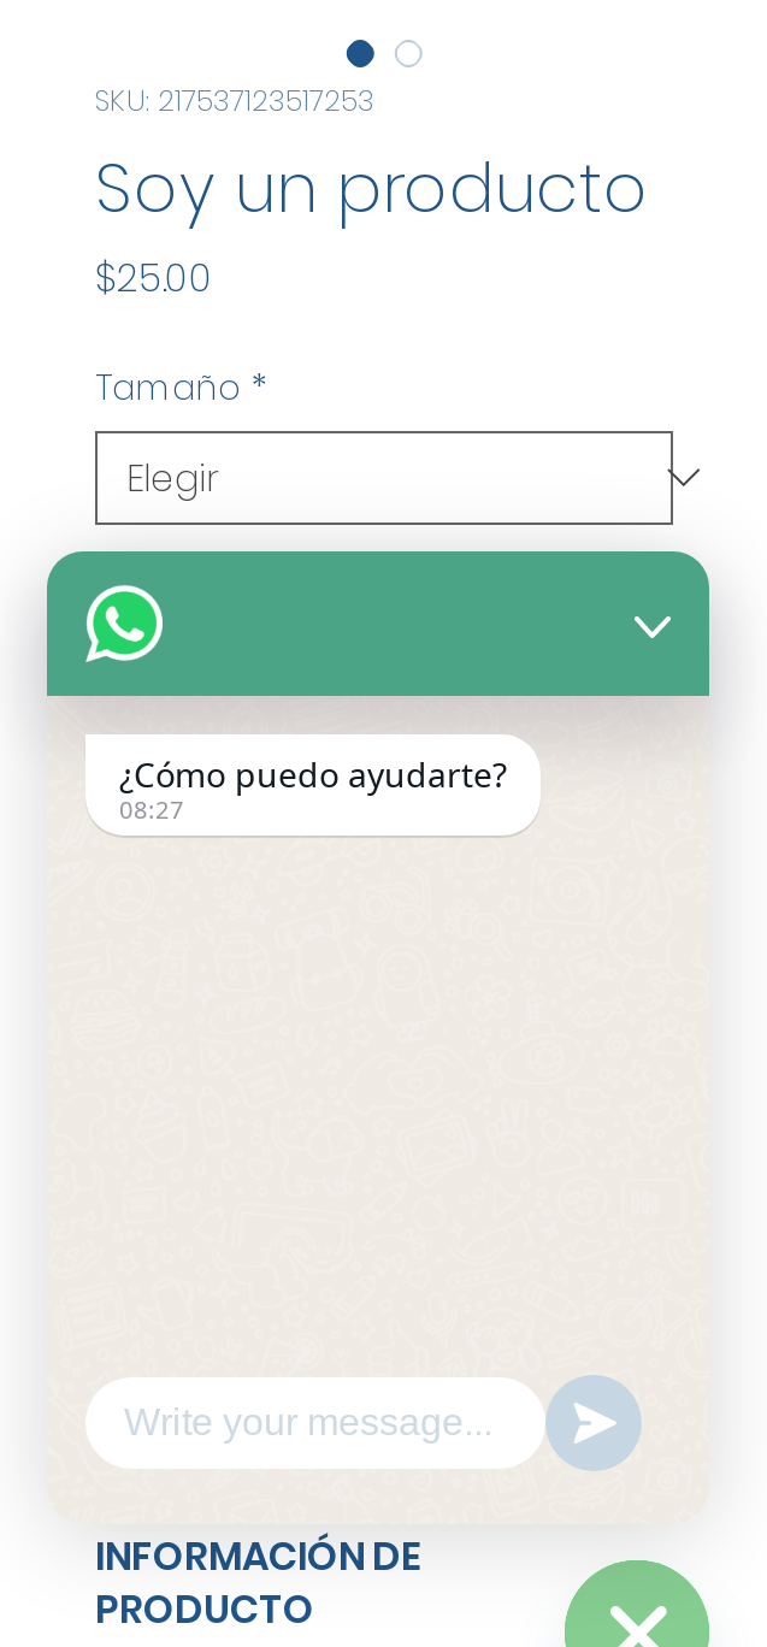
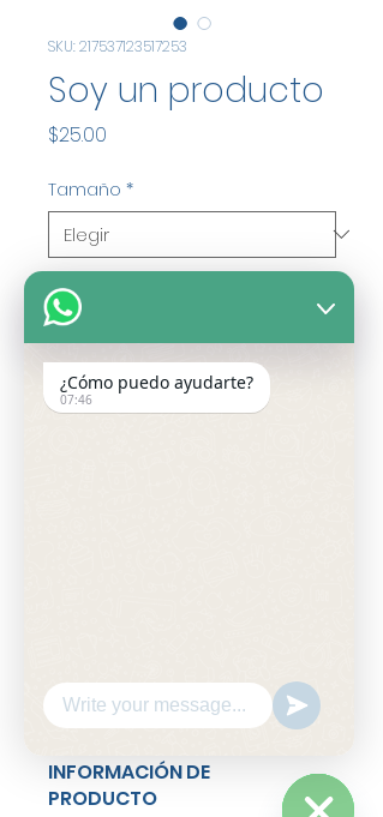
[119,792,184,826] 08:27 -> [60,391,92,408] 07:46

